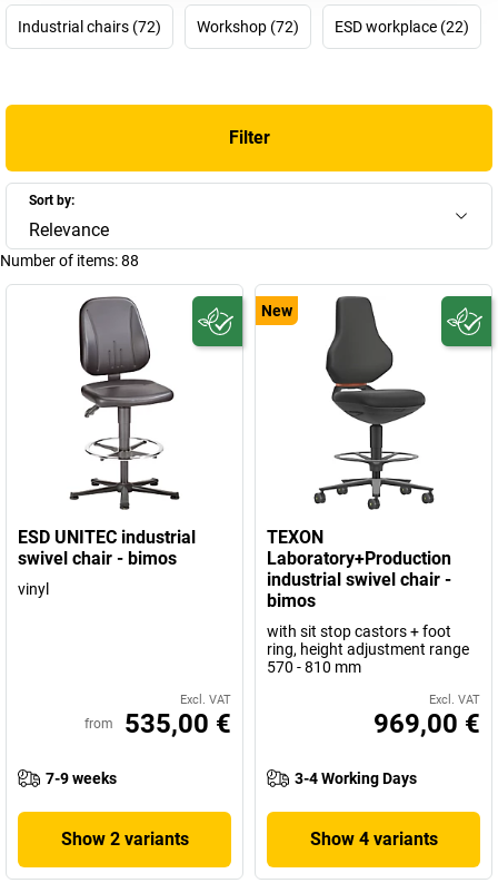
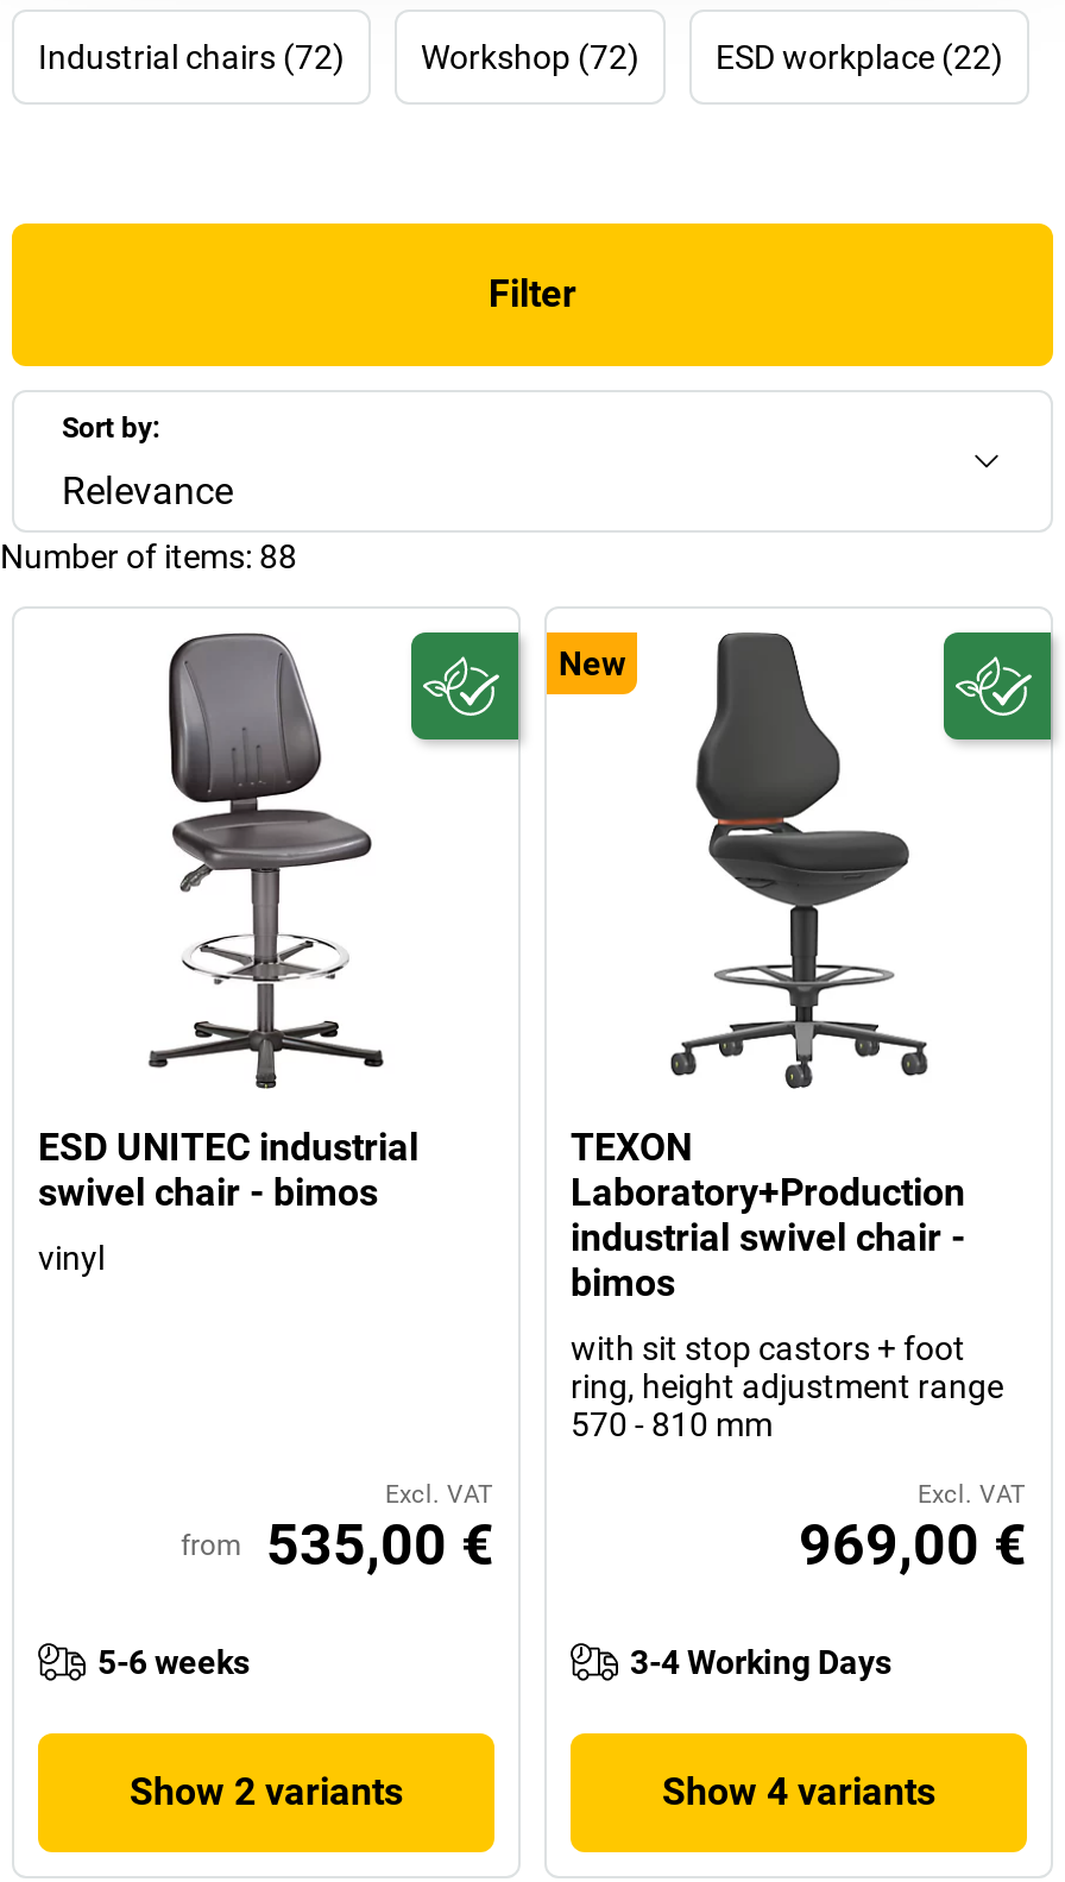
[46,769,117,787] 7-9 weeks -> [97,1643,250,1681] 5-6 weeks

